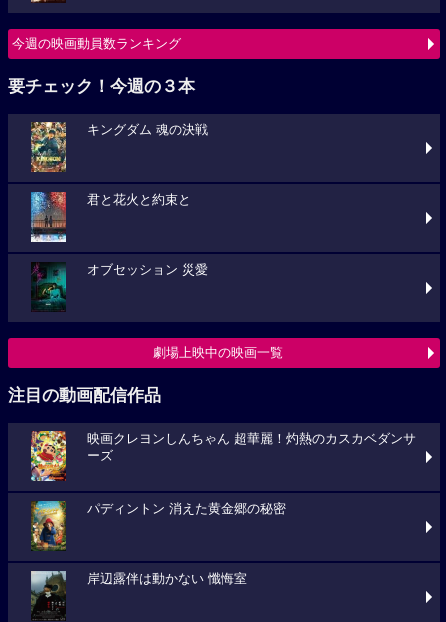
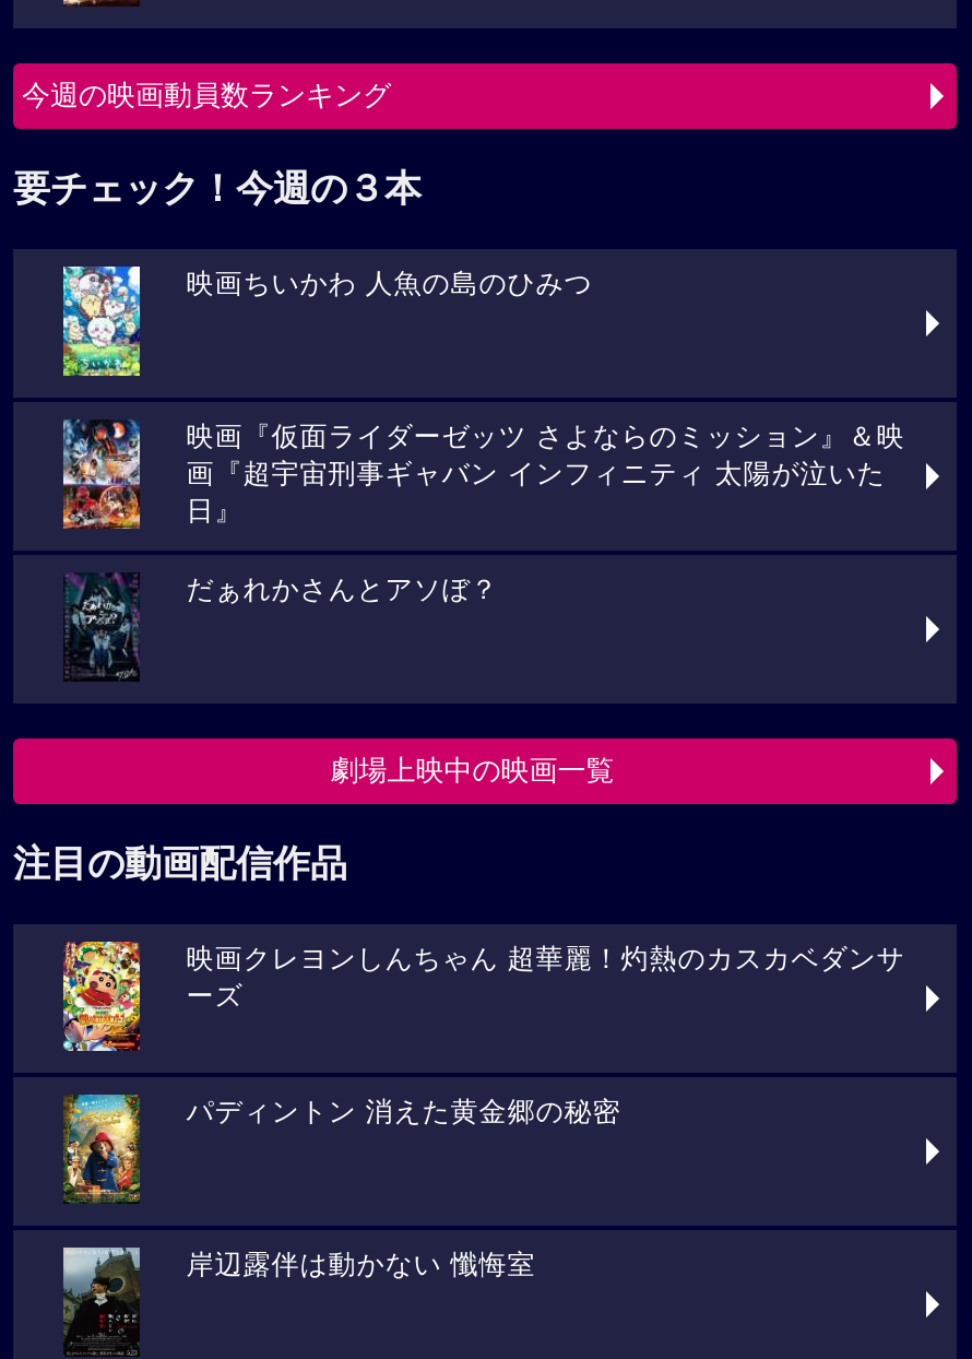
[30,121,208,173] [image] | キングダム 魂の決戦 -> [61,264,593,378] [image] | 映画ちいかわ 人魚の島のひみつ
[30,191,191,243] [image] | 君と花火と約束と -> [61,419,905,529] [image] | 映画『仮面ライダーゼッツ さよならのミッション』＆映 | 画『超宇宙刑事ギャバン インフィニティ 太陽が泣いた | 日』
[31,262,208,309] [image] | オブセッション 災愛 -> [66,572,499,677] [image] | だぁれかさんとアソぼ？

